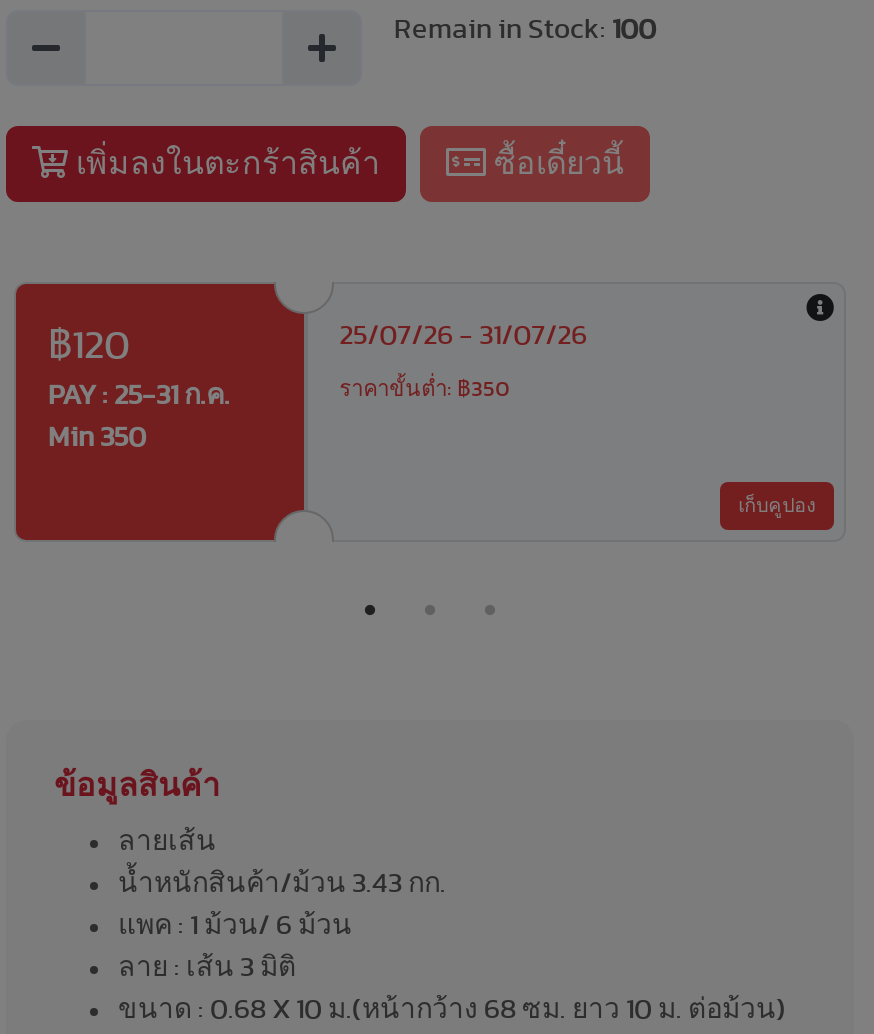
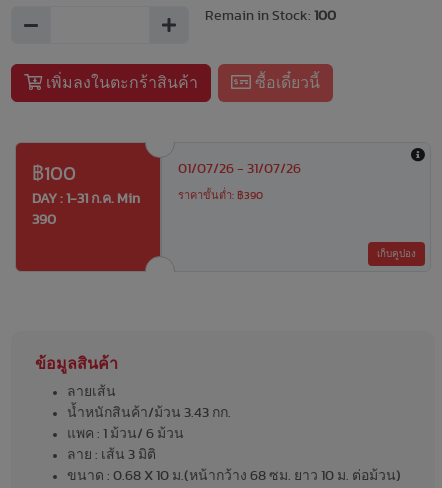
[48,326,230,410] ฿120 | PAY : 25-31 ก.ค. -> [32,164,140,206] ฿100 | DAY : 1-31 ก.ค. Min
[339,322,587,350] 25/07/26 - 31/07/26 -> [178,162,301,176] 01/07/26 - 31/07/26
[339,378,509,400] ราคาขั้นต่ำ: ฿350 -> [178,190,263,201] ราคาขั้นต่ำ: ฿390
[48,424,146,452] Min 350 -> [32,213,56,227] 390

